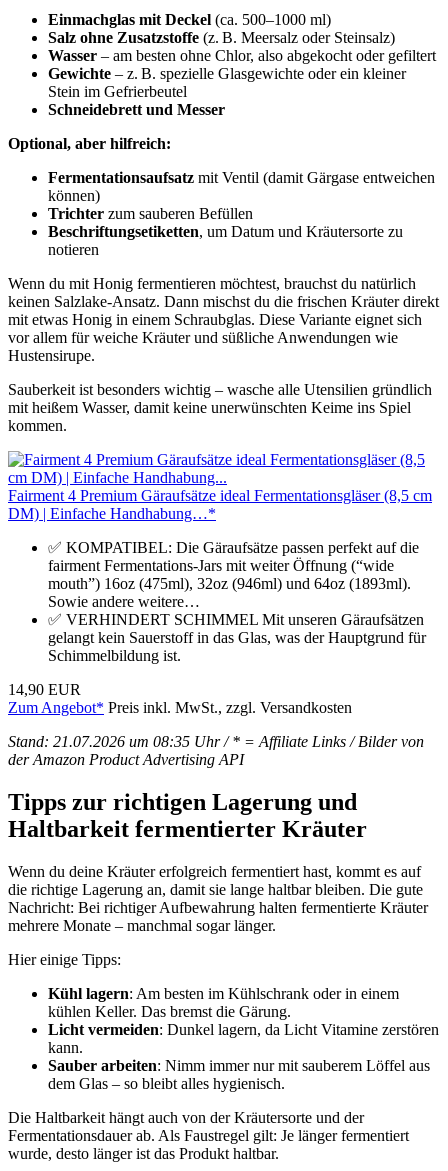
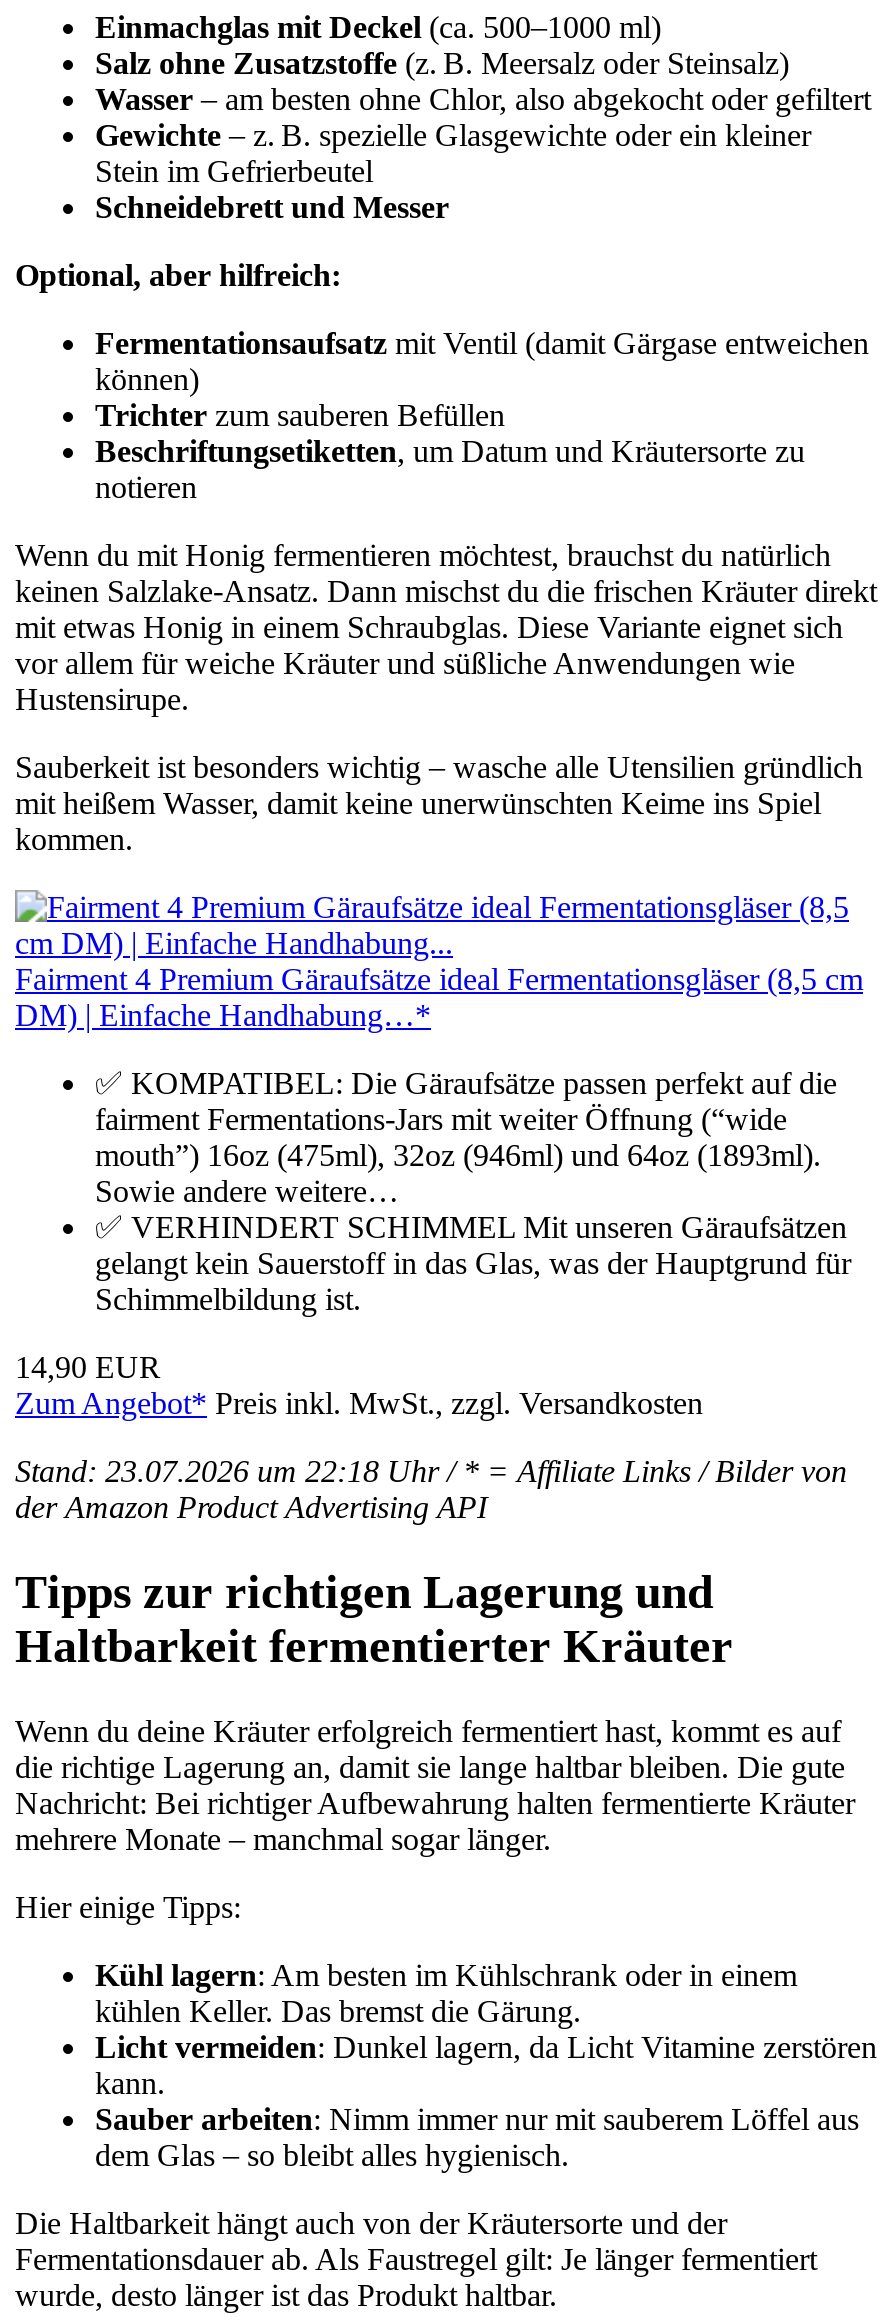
[8,733,424,750] Stand: 21.07.2026 um 08:35 Uhr / * = Affiliate Links / Bilder von -> [15,1453,847,1487] Stand: 23.07.2026 um 22:18 Uhr / * = Affiliate Links / Bilder von

